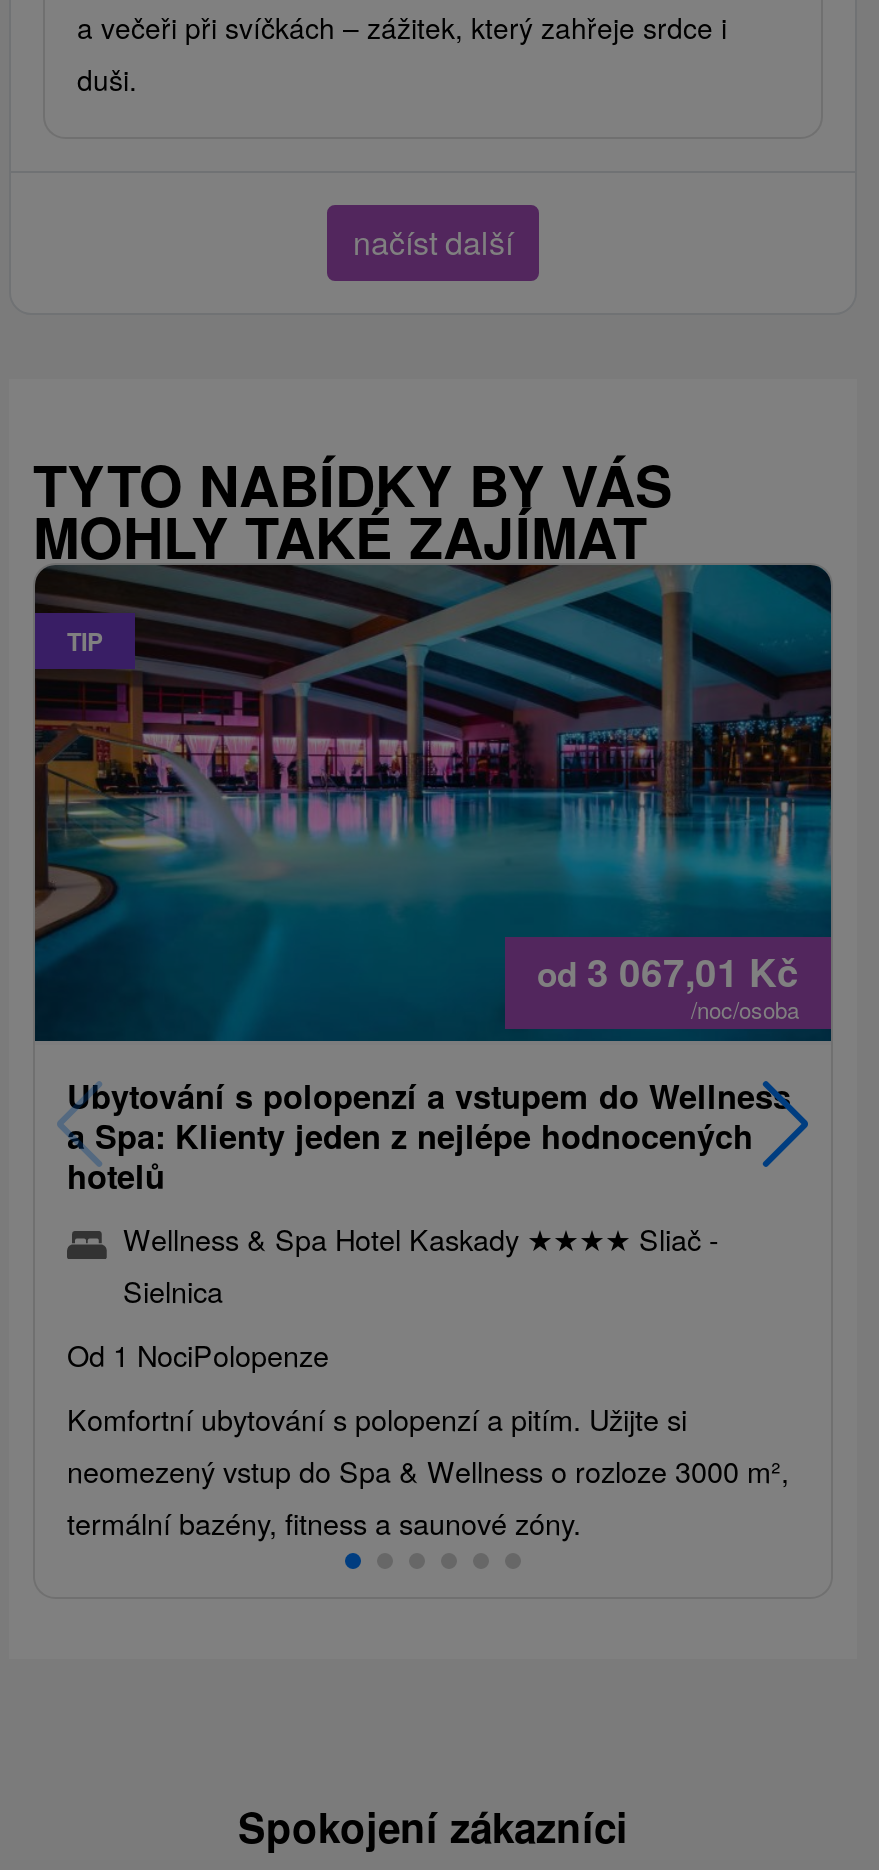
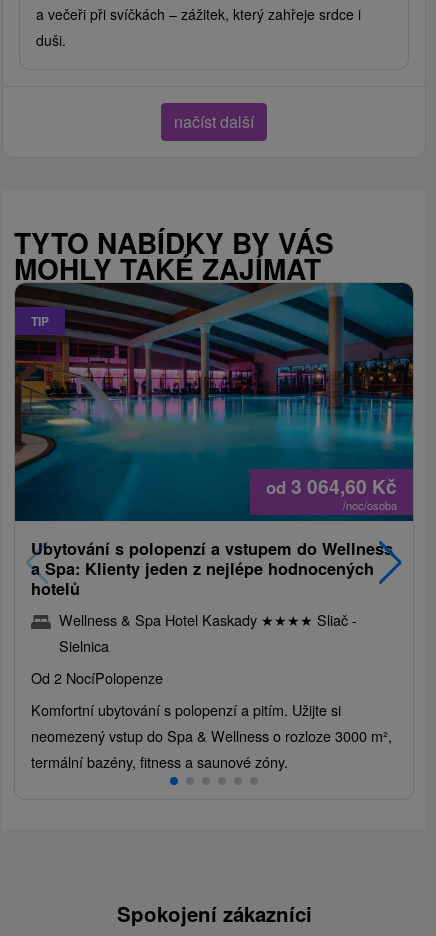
[537,944,799,1000] od 3 067,01 Kč -> [266,472,397,500] od 3 064,60 Kč
[67,1334,329,1376] Od 1 NociPolopenze -> [31,667,163,688] Od 2 NocíPolopenze

